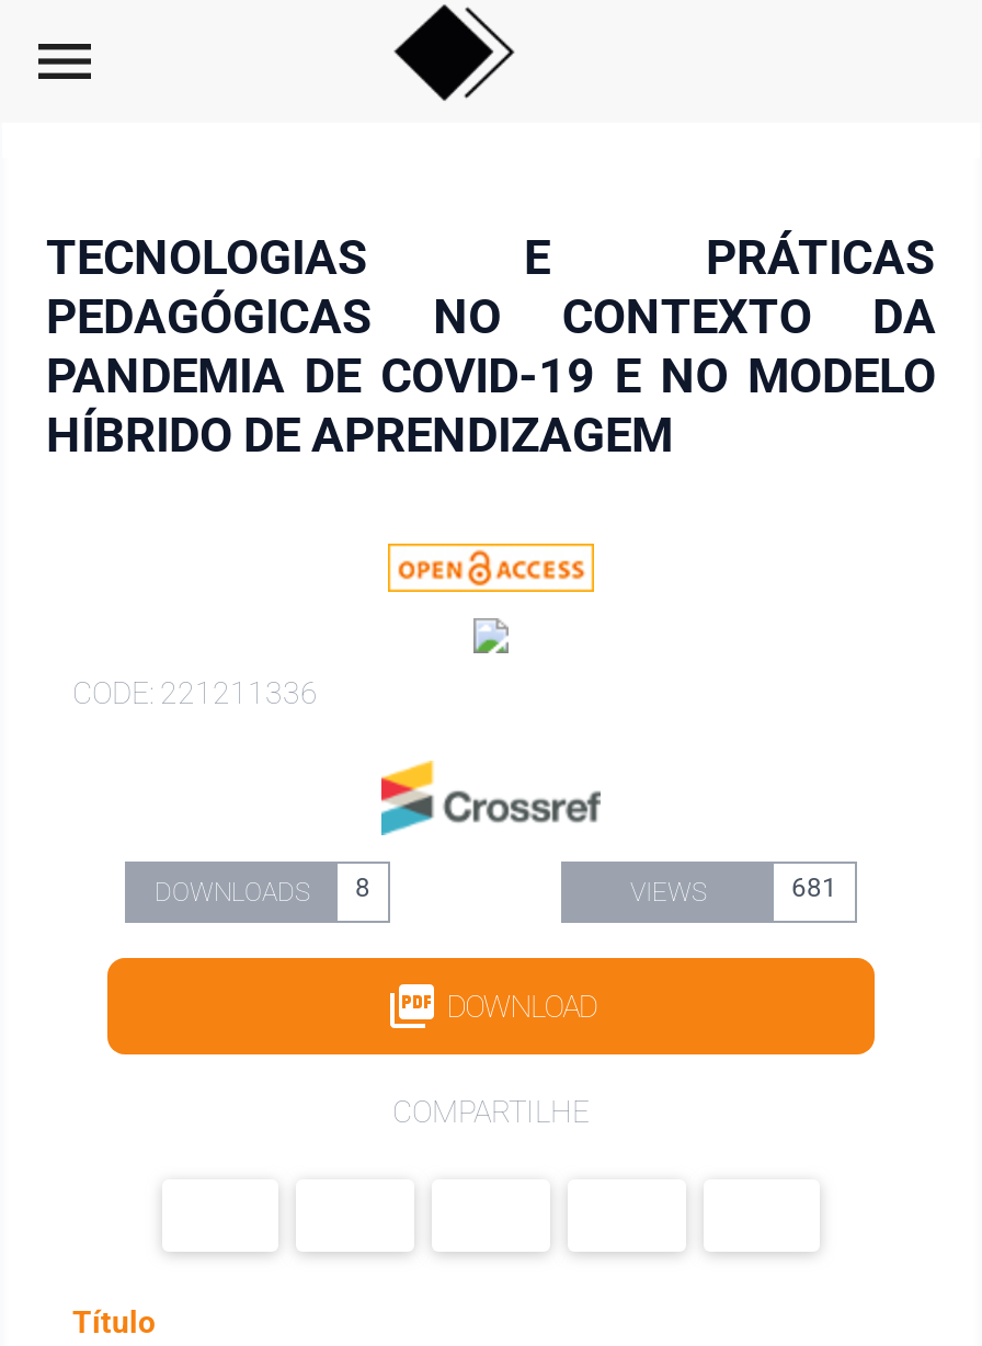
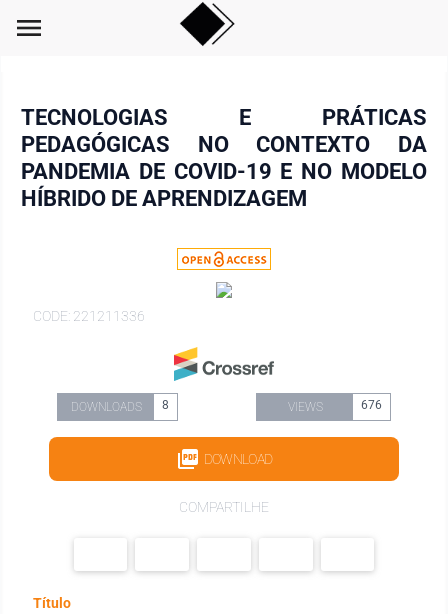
[791,872,837,903] 681 -> [361,398,382,412] 676

